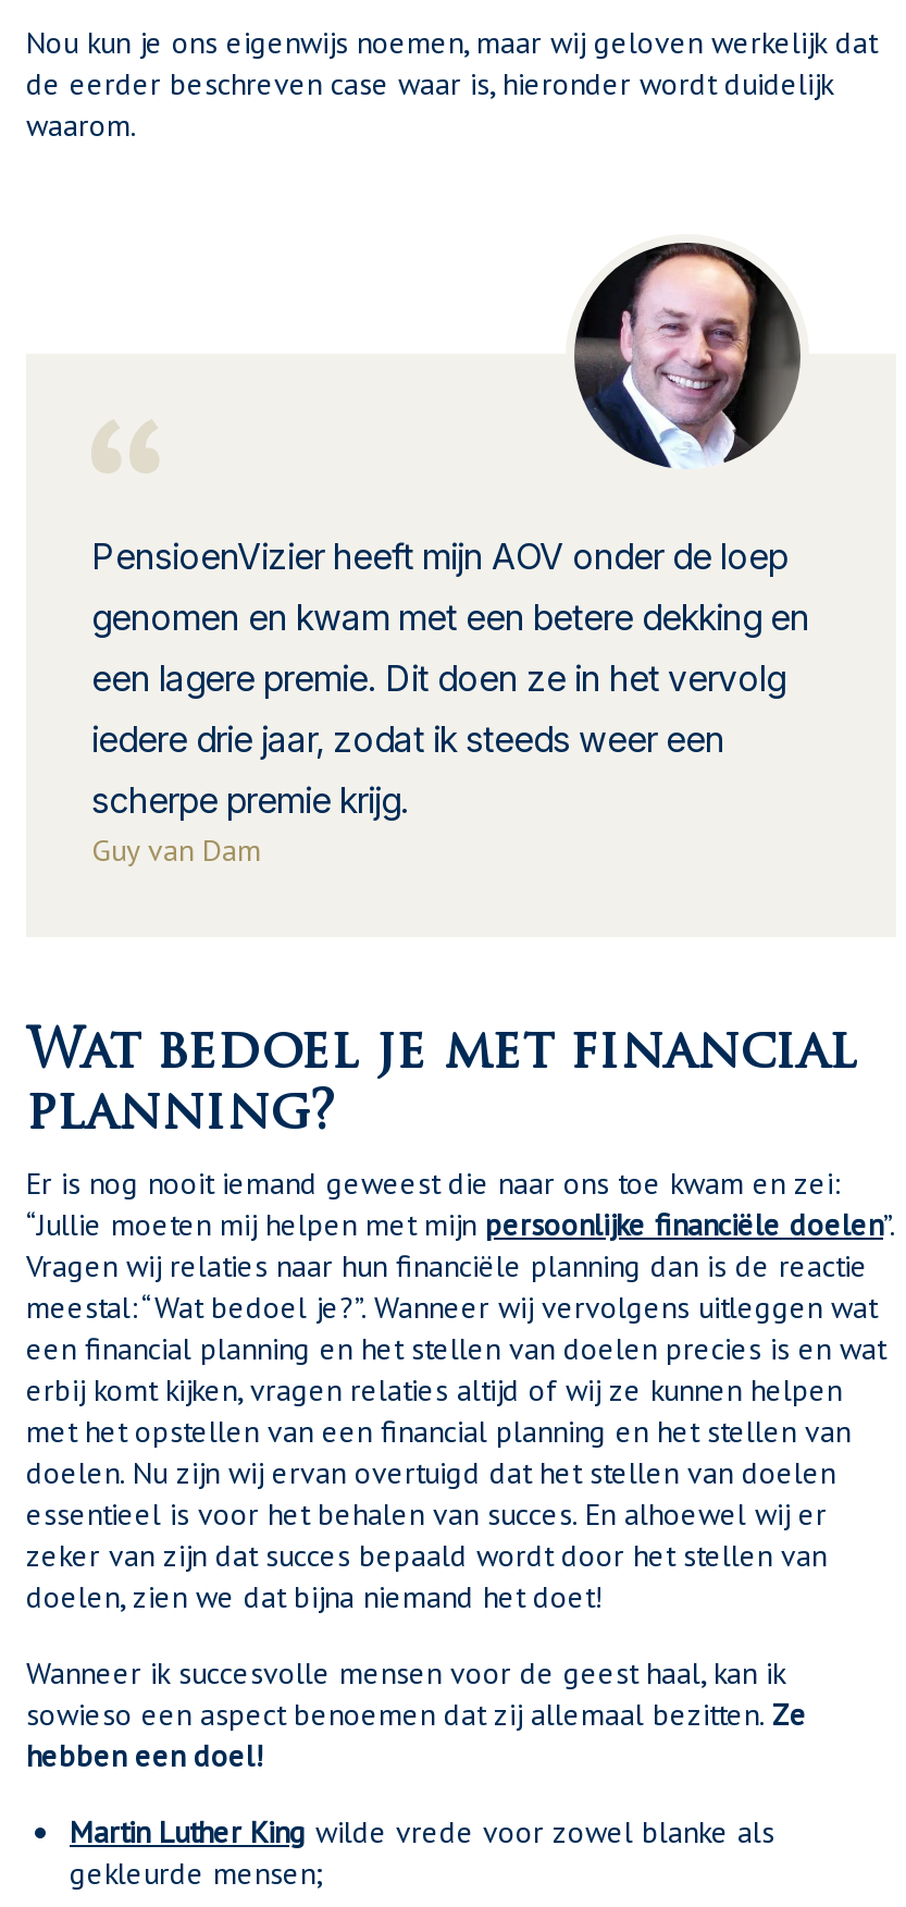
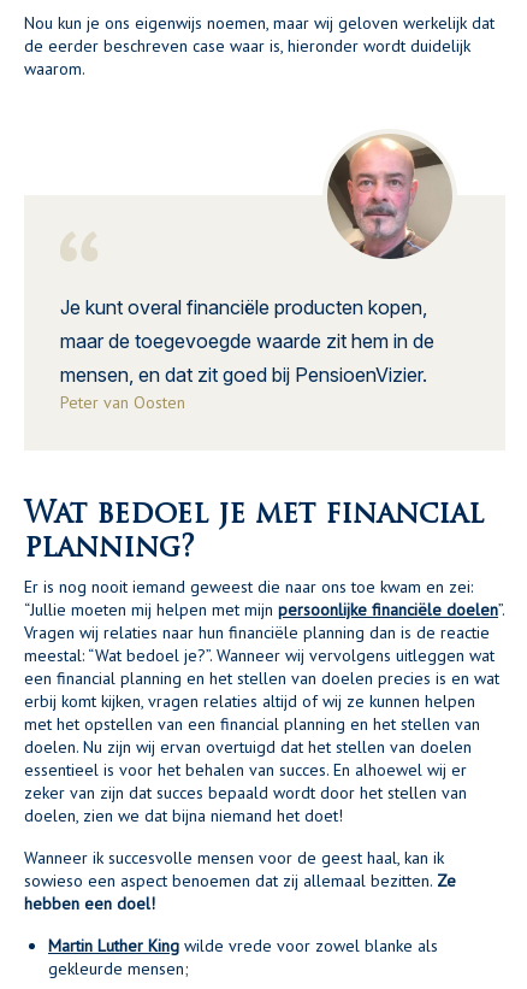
[576,241,800,469] [image] -> [327,134,451,219] [image]
[91,534,809,870] PensioenVizier heeft mijn AOV onder de loep | genomen en kwam met een betere dekking en | een lagere premie. Dit doen ze in het vervolg | iedere drie jaar, zodat ik steeds weer een | scherpe premie krijg. | Guy van Dam -> [60,295,434,413] Je kunt overal financiële producten kopen, | maar de toegevoegde waarde zit hem in de | mensen, en dat zit goed bij PensioenVizier. | Peter van Oosten

